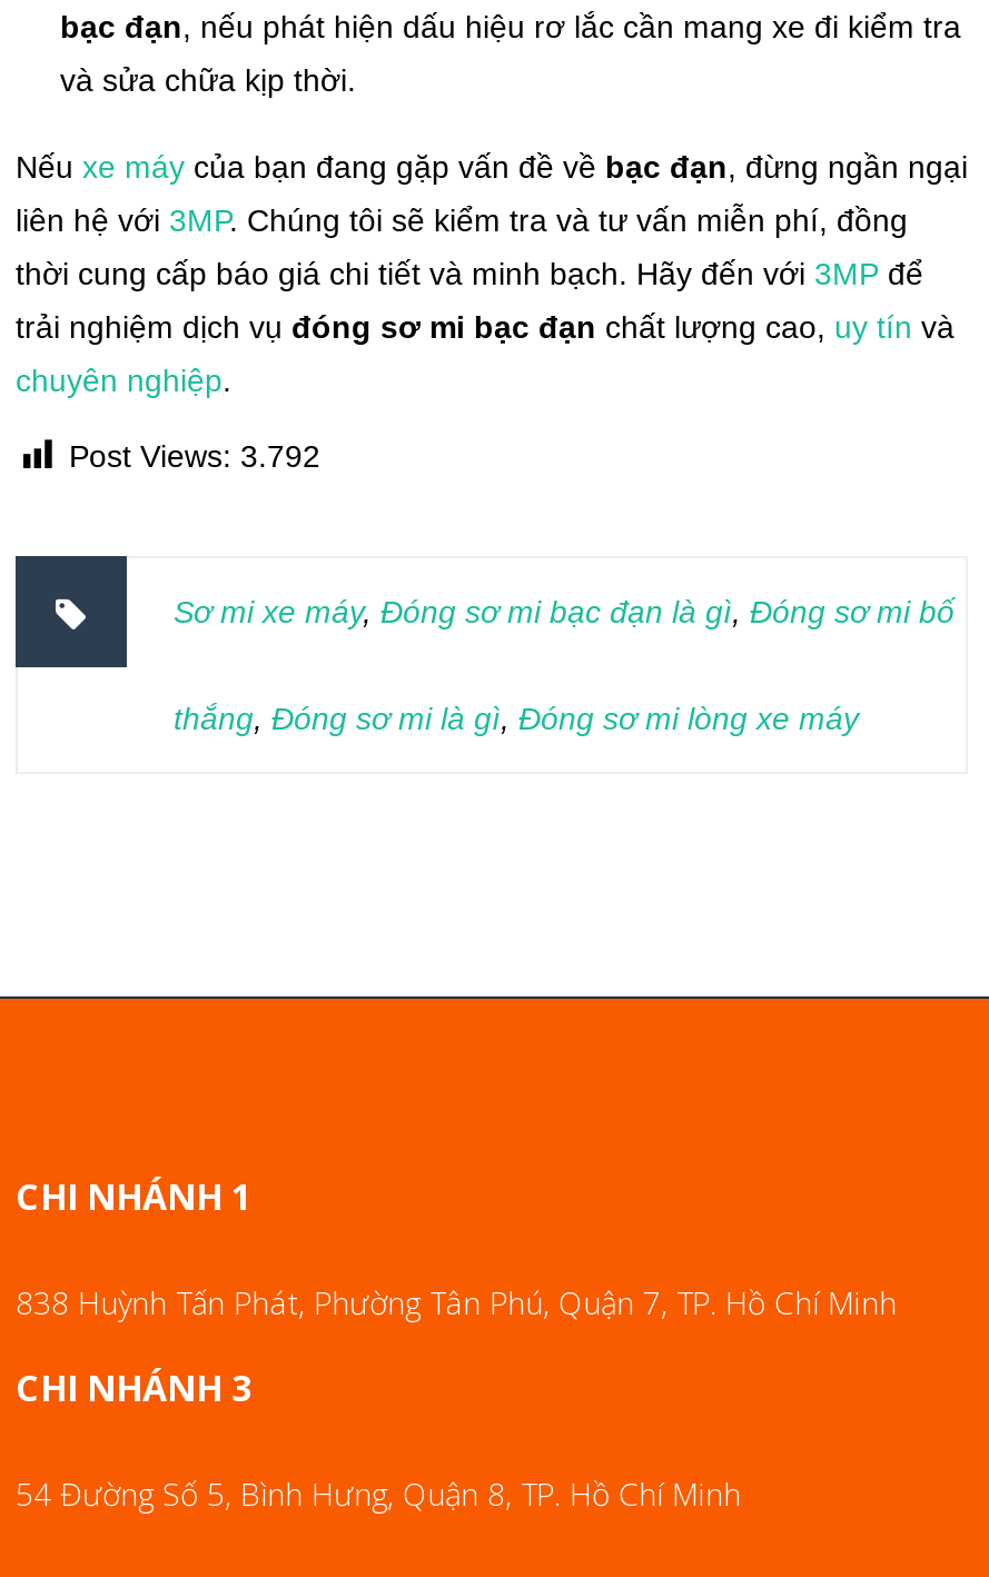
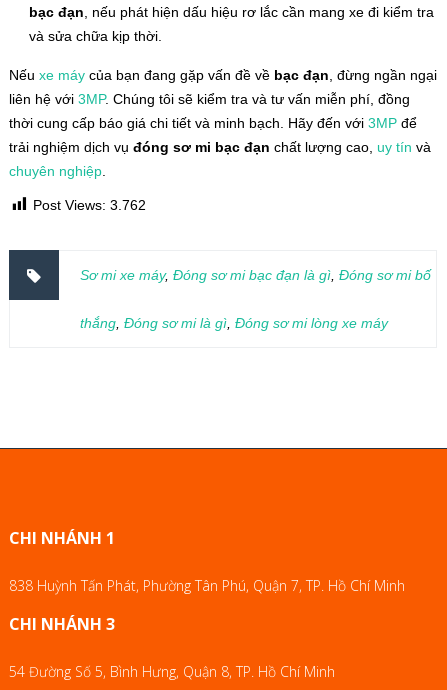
[69,438,320,474] Post Views: 3.792 -> [33,197,146,213] Post Views: 3.762

